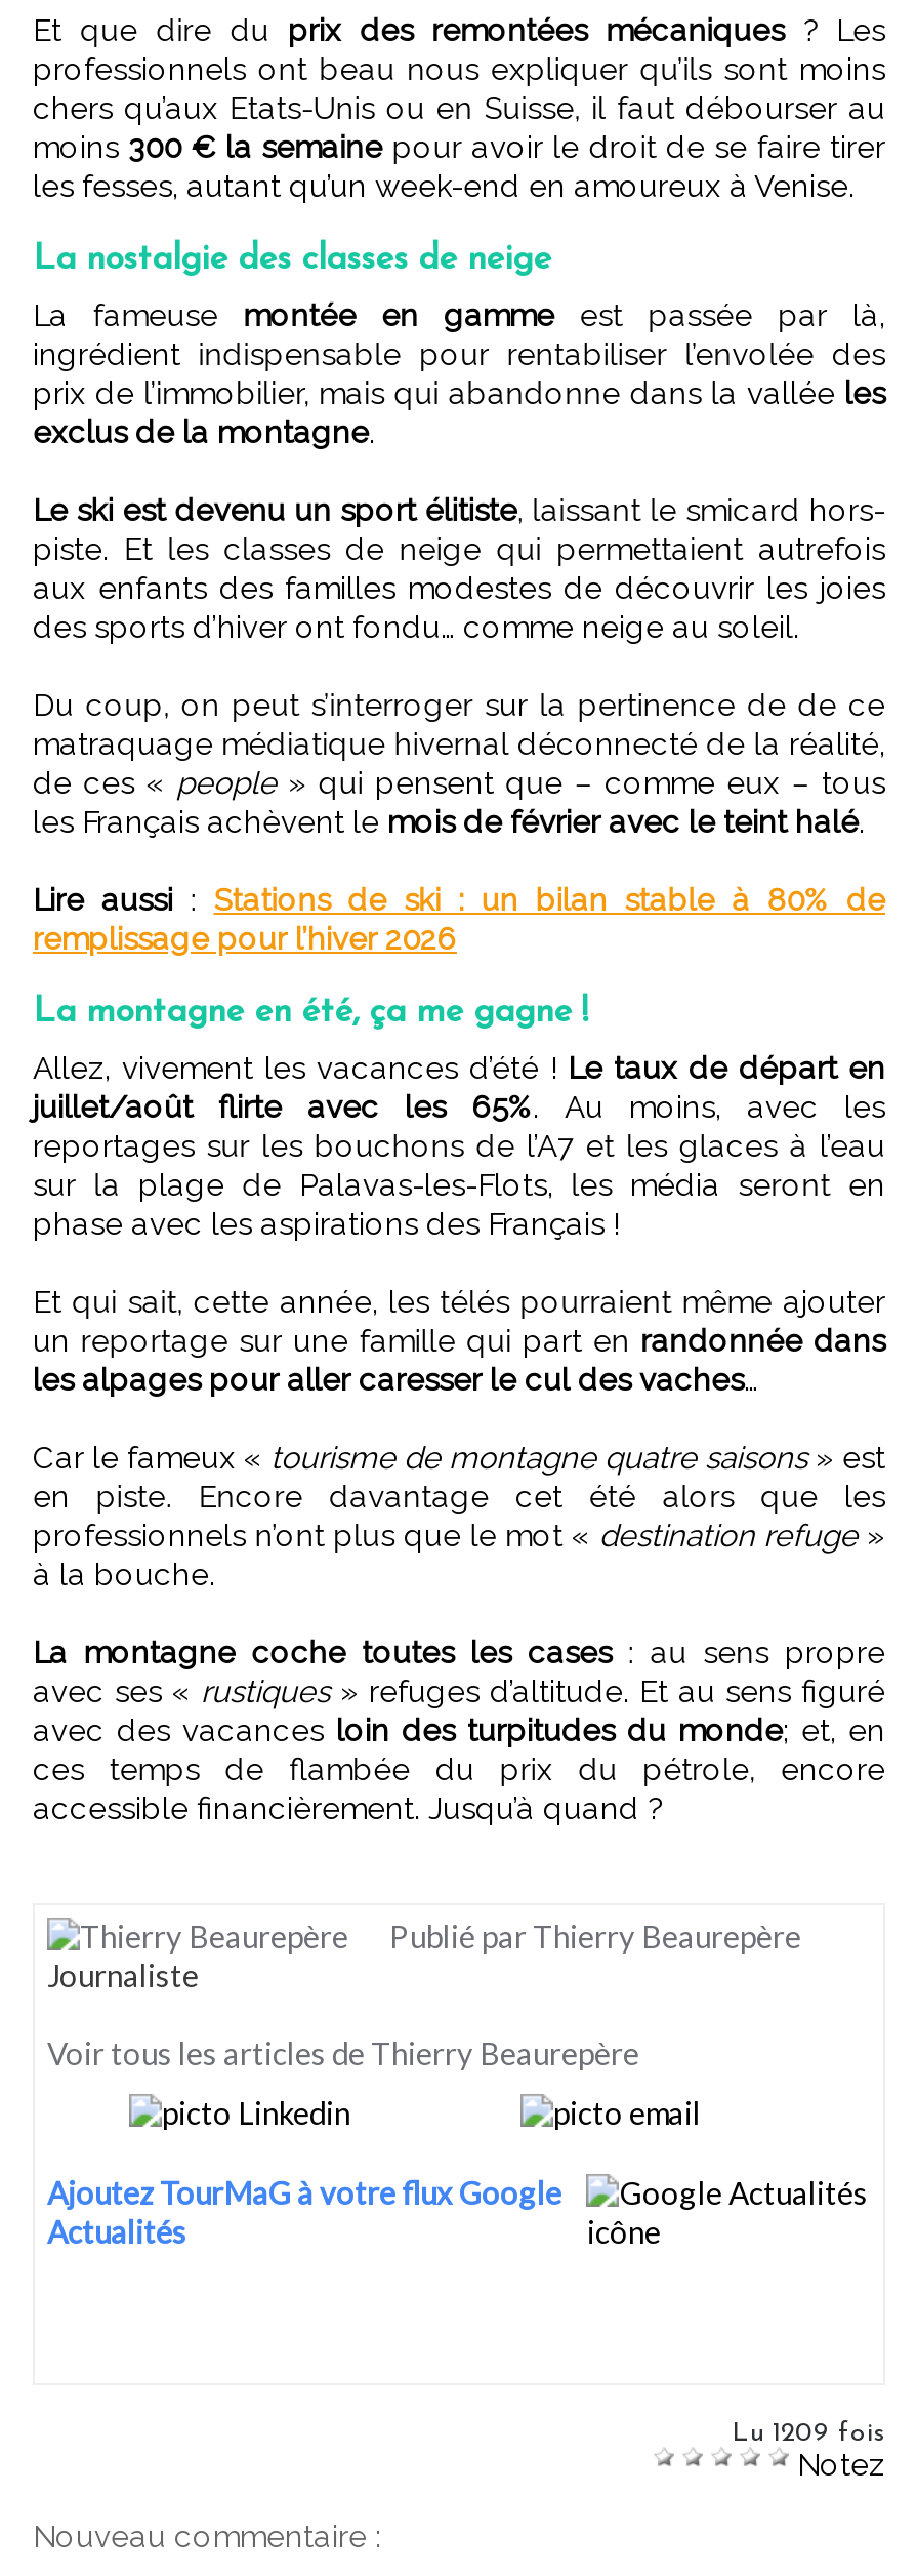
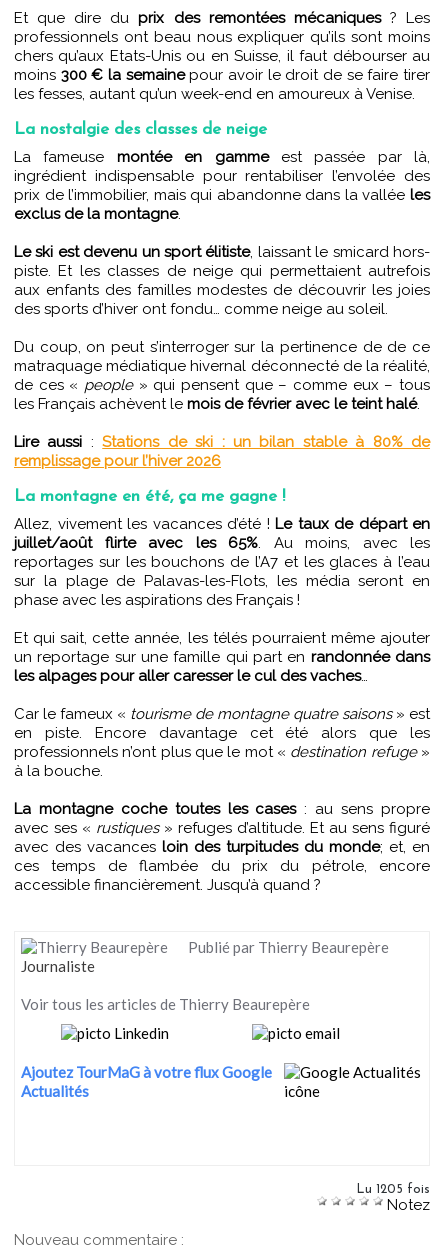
[732,2420,885,2446] Lu 1209 fois -> [356,1183,430,1196] Lu 1205 fois

